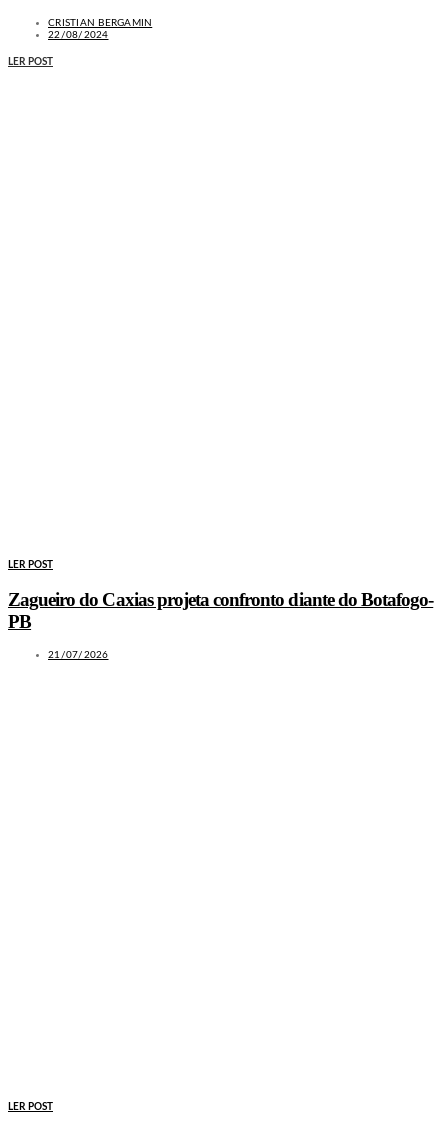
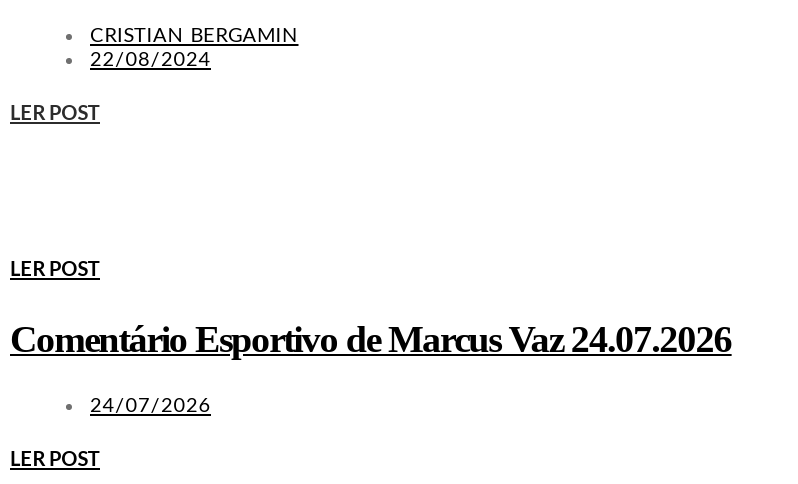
[8,589,433,632] Zagueiro do Caxias projeta confronto diante do Botafogo- | PB -> [10,318,732,360] Comentário Esportivo de Marcus Vaz 24.07.2026
[48,650,108,660] 21/07/2026 -> [90,396,211,416] 24/07/2026

